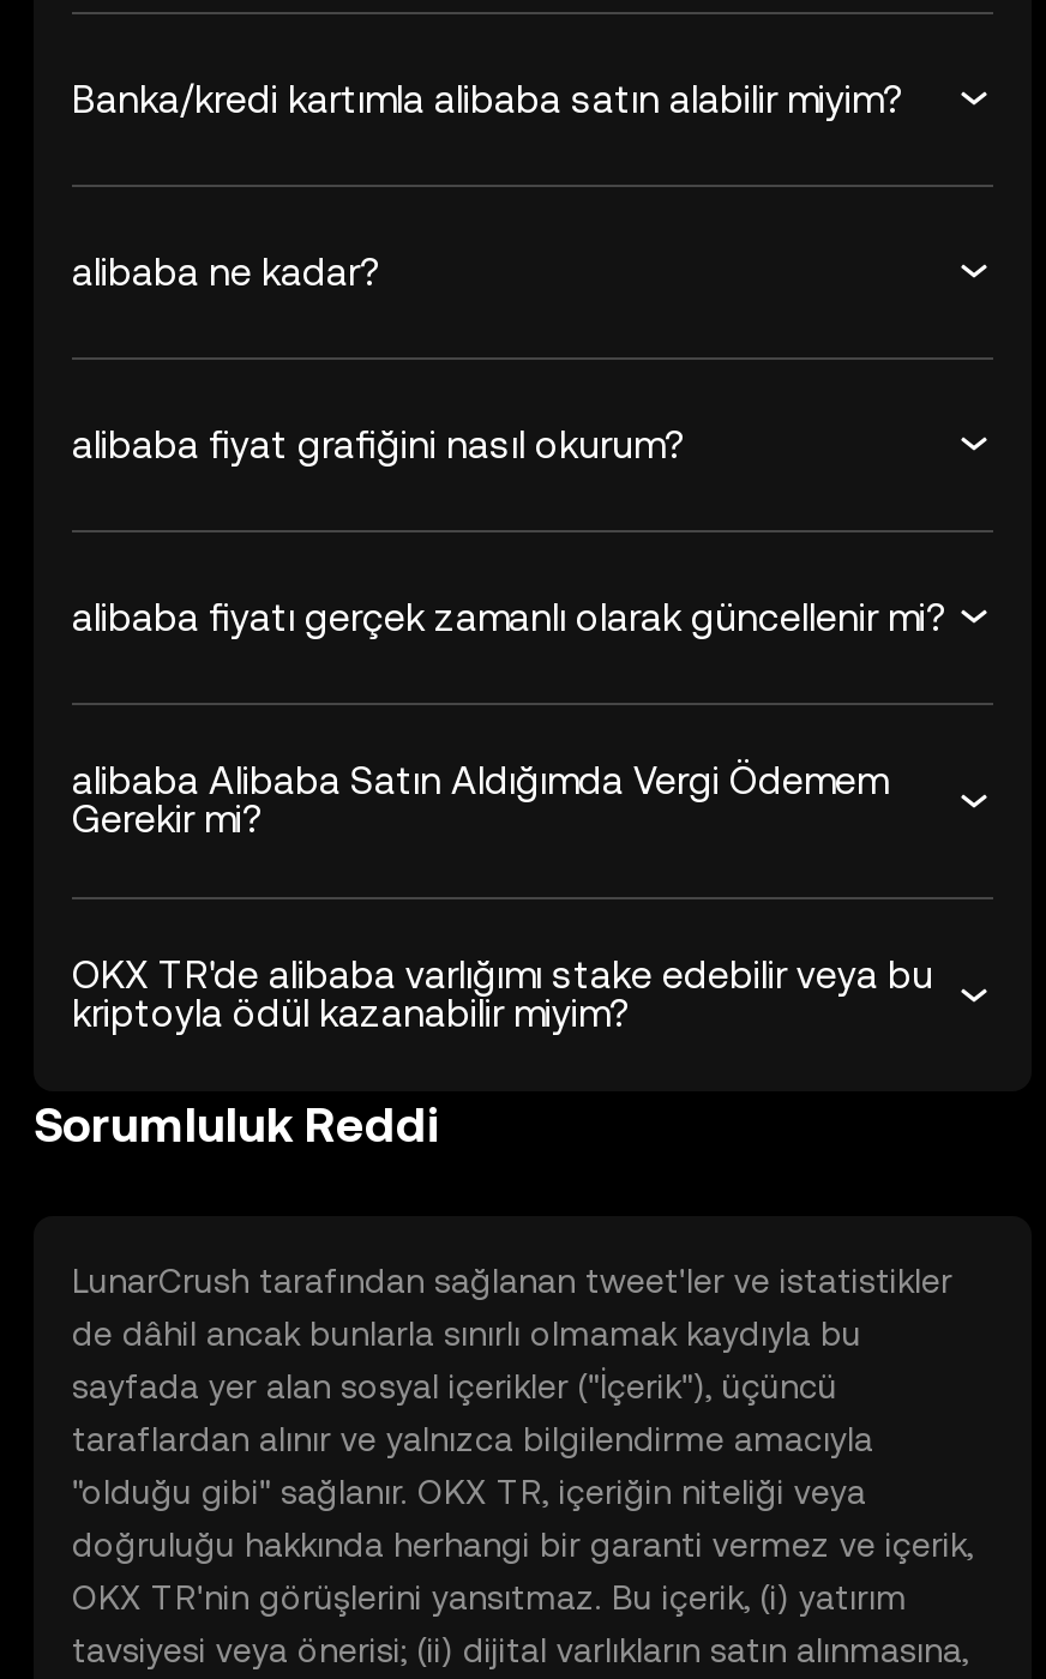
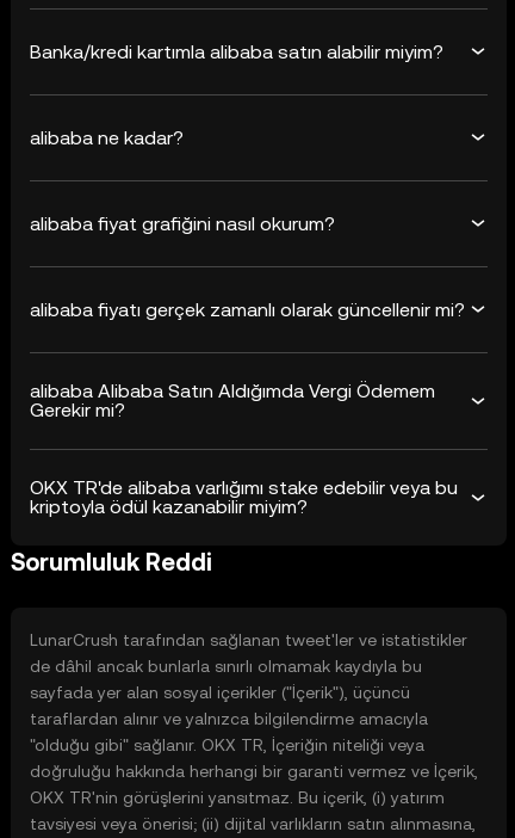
[72,1473,866,1511] "olduğu gibi" sağlanır. OKX TR, içeriğin niteliği veya -> [30,735,424,754] "olduğu gibi" sağlanır. OKX TR, İçeriğin niteliği veya
[72,1525,974,1564] doğruluğu hakkında herhangi bir garanti vermez ve içerik, -> [30,762,478,781] doğruluğu hakkında herhangi bir garanti vermez ve İçerik,

